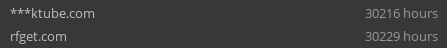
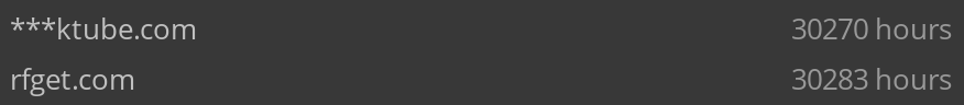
[365,4,438,22] 30216 hours -> [791,8,952,47] 30270 hours
[365,27,438,45] 30229 hours -> [791,58,952,98] 30283 hours

